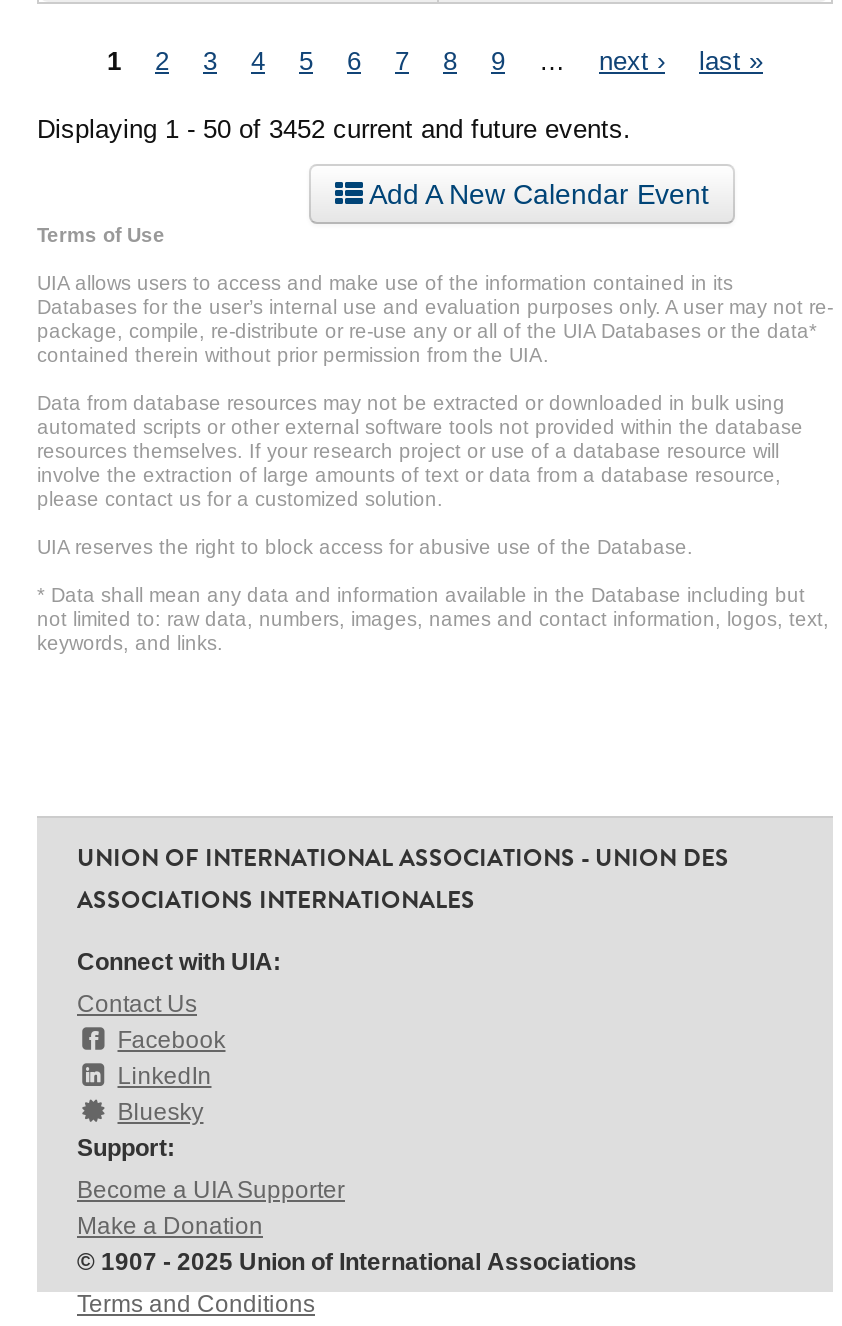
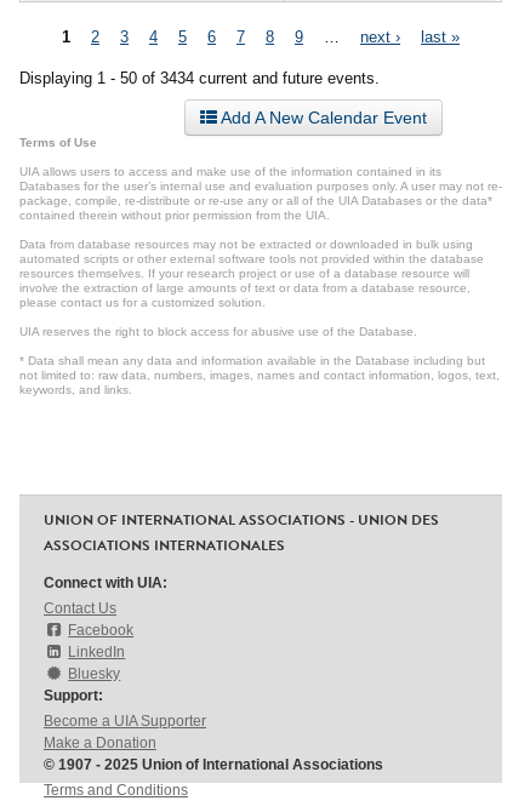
[37,114,631,144] Displaying 1 - 50 of 3452 current and future events. -> [19,69,380,87] Displaying 1 - 50 of 3434 current and future events.

